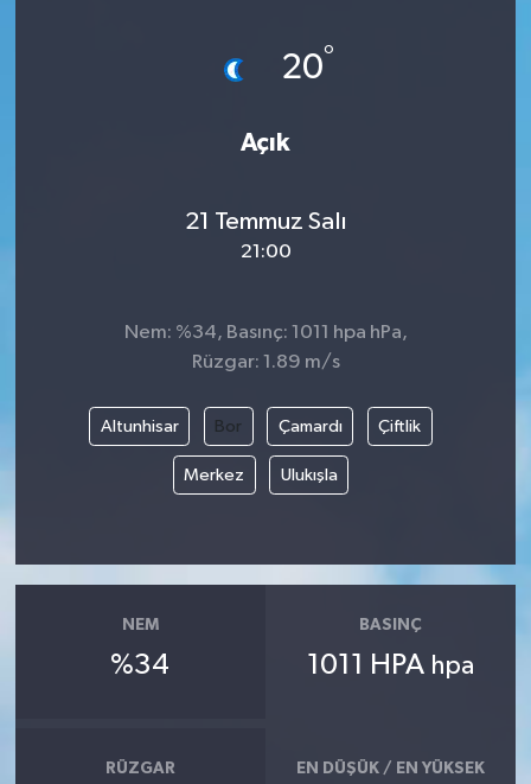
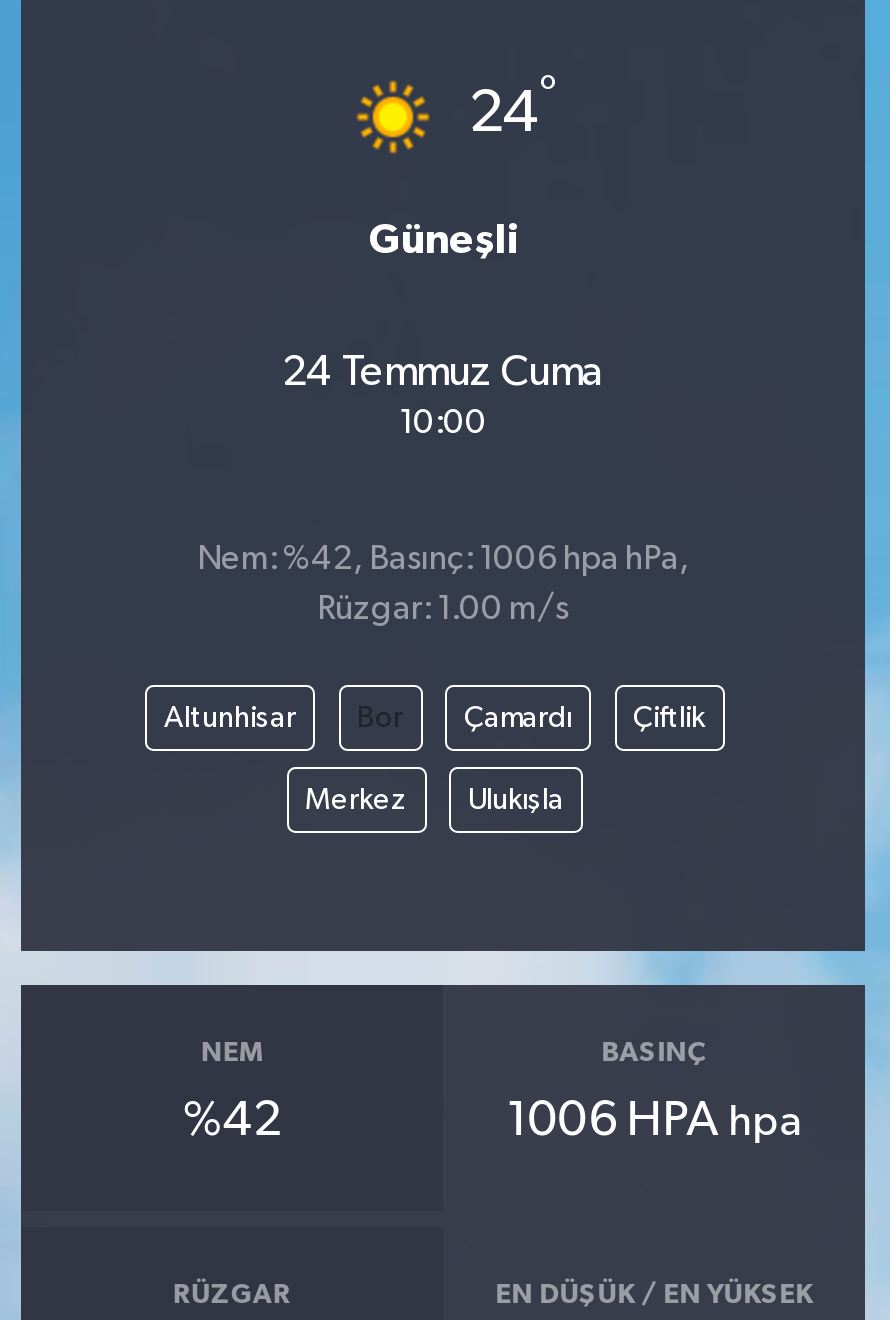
[215,44,334,91] [image] | 20° -> [355,73,557,155] [image] | 24°
[241,130,290,155] Açık -> [369,219,517,261] Güneşli
[184,209,347,263] 21 Temmuz Salı | 21:00 -> [282,352,604,442] 24 Temmuz Cuma | 10:00
[124,322,407,343] Nem: %34, Basınç: 1011 hpa hPa, -> [197,543,689,577] Nem: %42, Basınç: 1006 hpa hPa,
[191,352,340,372] Rüzgar: 1.89 m/s -> [317,593,569,627] Rüzgar: 1.00 m/s
[111,652,170,680] %34 -> [183,1098,281,1146] %42
[307,652,474,680] 1011 HPA hpa -> [506,1098,802,1146] 1006 HPA hpa

